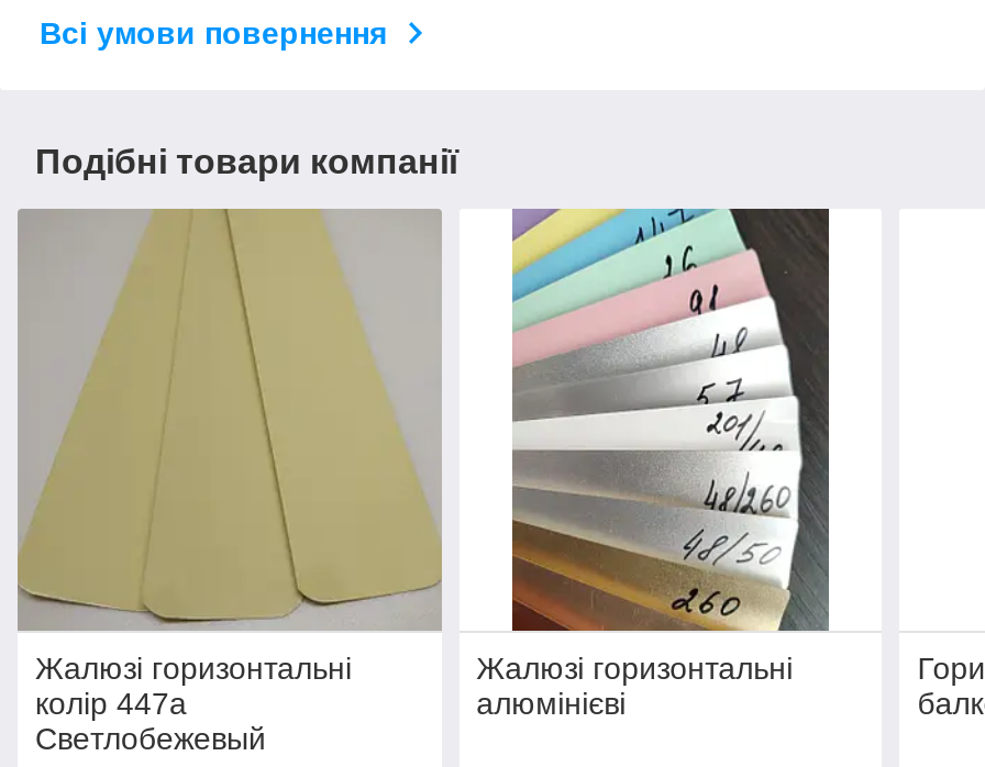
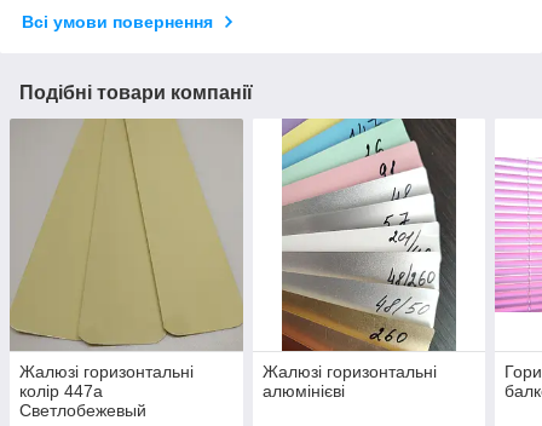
none -> [494,156,538,313] [image]

